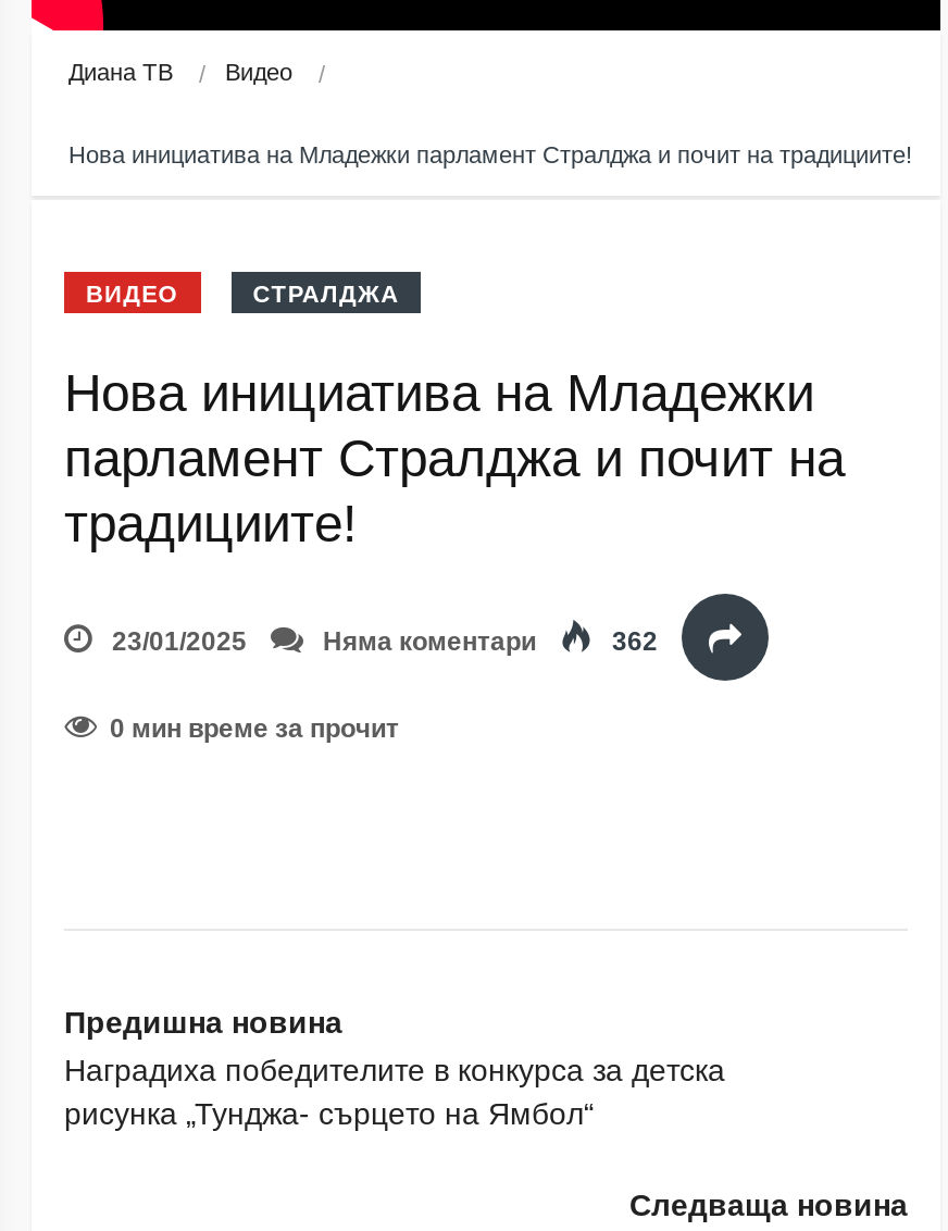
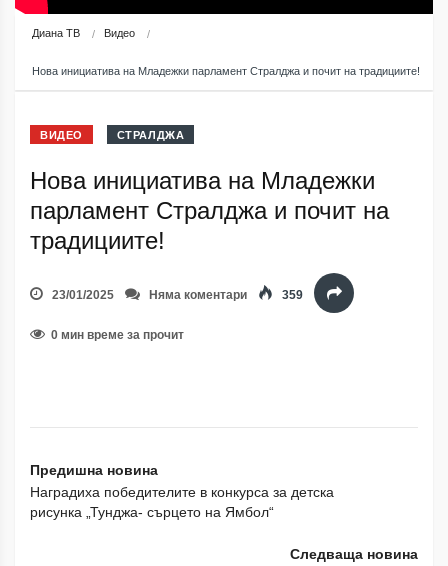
[606,627,658,657] 362 -> [279,288,303,302] 359

